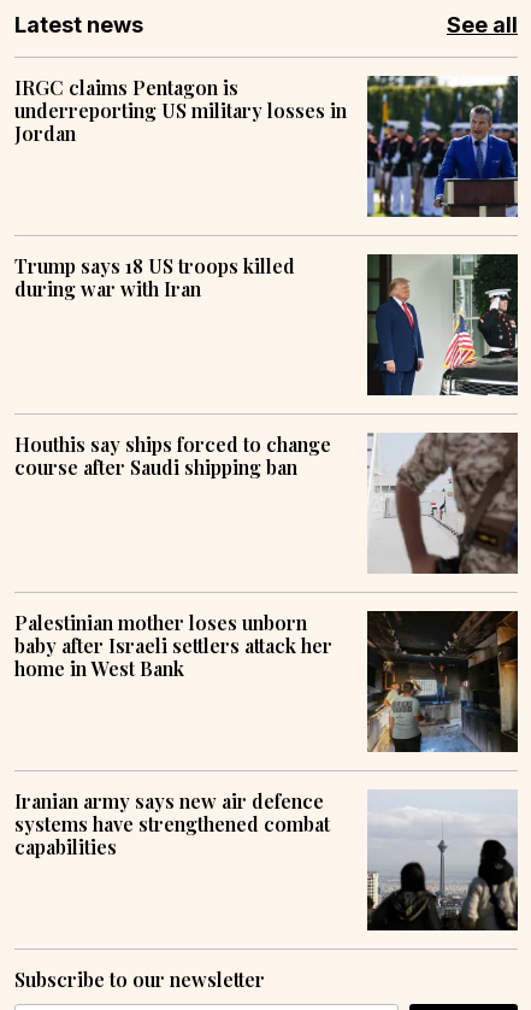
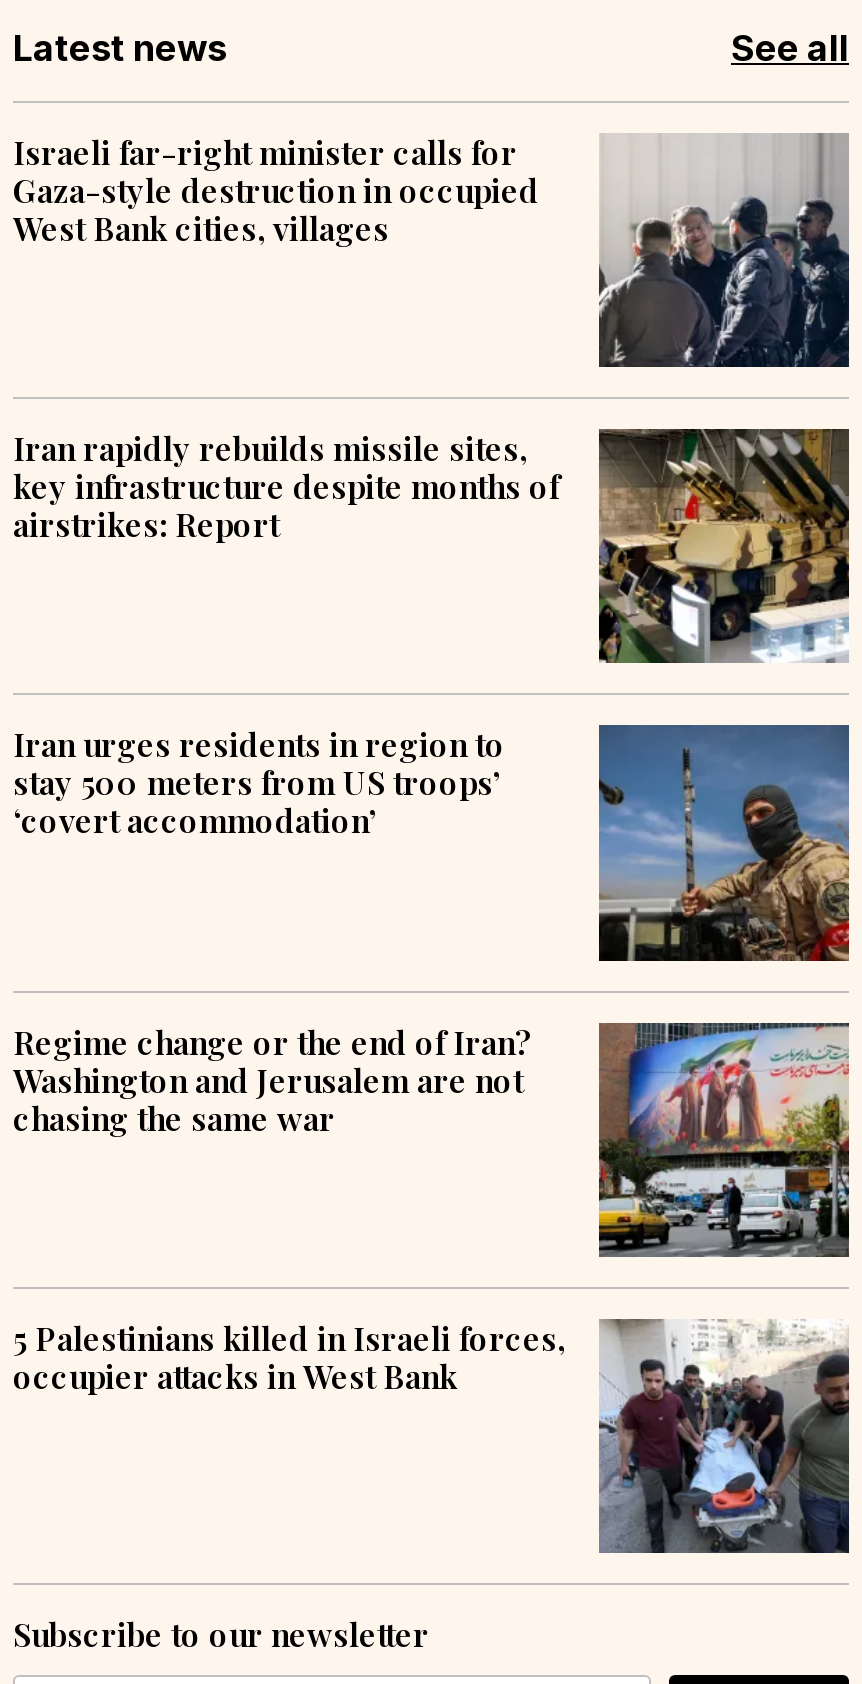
[14,75,518,218] [image] | IRGC claims Pentagon is | underreporting US military losses in | Jordan -> [13,131,849,369] [image] | Israeli far-right minister calls for | Gaza-style destruction in occupied | West Bank cities, villages
[14,254,295,302] Trump says 18 US troops killed | during war with Iran -> [13,428,559,546] Iran rapidly rebuilds missile sites, | key infrastructure despite months of | airstrikes: Report
[366,254,519,397] [image] -> [597,427,851,665] [image]
[14,432,331,480] Houthis say ships forced to change | course after Saudi shipping ban -> [13,724,505,842] Iran urges residents in region to | stay 500 meters from US troops’ | ‘covert accommodation’
[367,433,519,575] [image] -> [597,723,851,963] [image]
[14,610,519,753] [image] | Palestinian mother loses unborn | baby after Israeli settlers attack her | home in West Bank -> [13,1020,849,1259] [image] | Regime change or the end of Iran? | Washington and Jerusalem are not | chasing the same war
[14,789,518,932] [image] | Iranian army says new air defence | systems have strengthened combat | capabilities -> [13,1316,851,1555] [image] | 5 Palestinians killed in Israeli forces, | occupier attacks in West Bank

